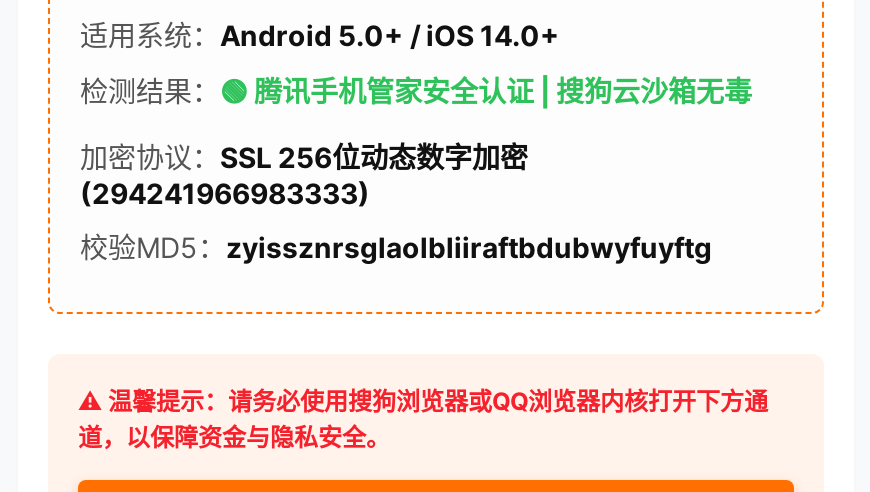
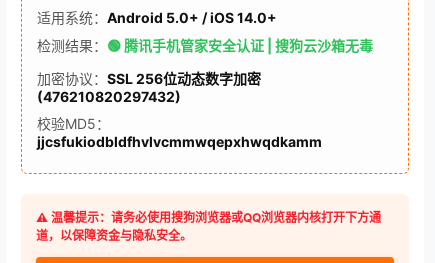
[80,176,370,210] (294241966983333) -> [37,88,181,105] (476210820297432)
[80,230,712,264] 校验MD5：zyissznrsglaolbliiraftbdubwyfuyftg -> [37,115,322,150] 校验MD5： | jjcsfukiodbldfhvlvcmmwqepxhwqdkamm

